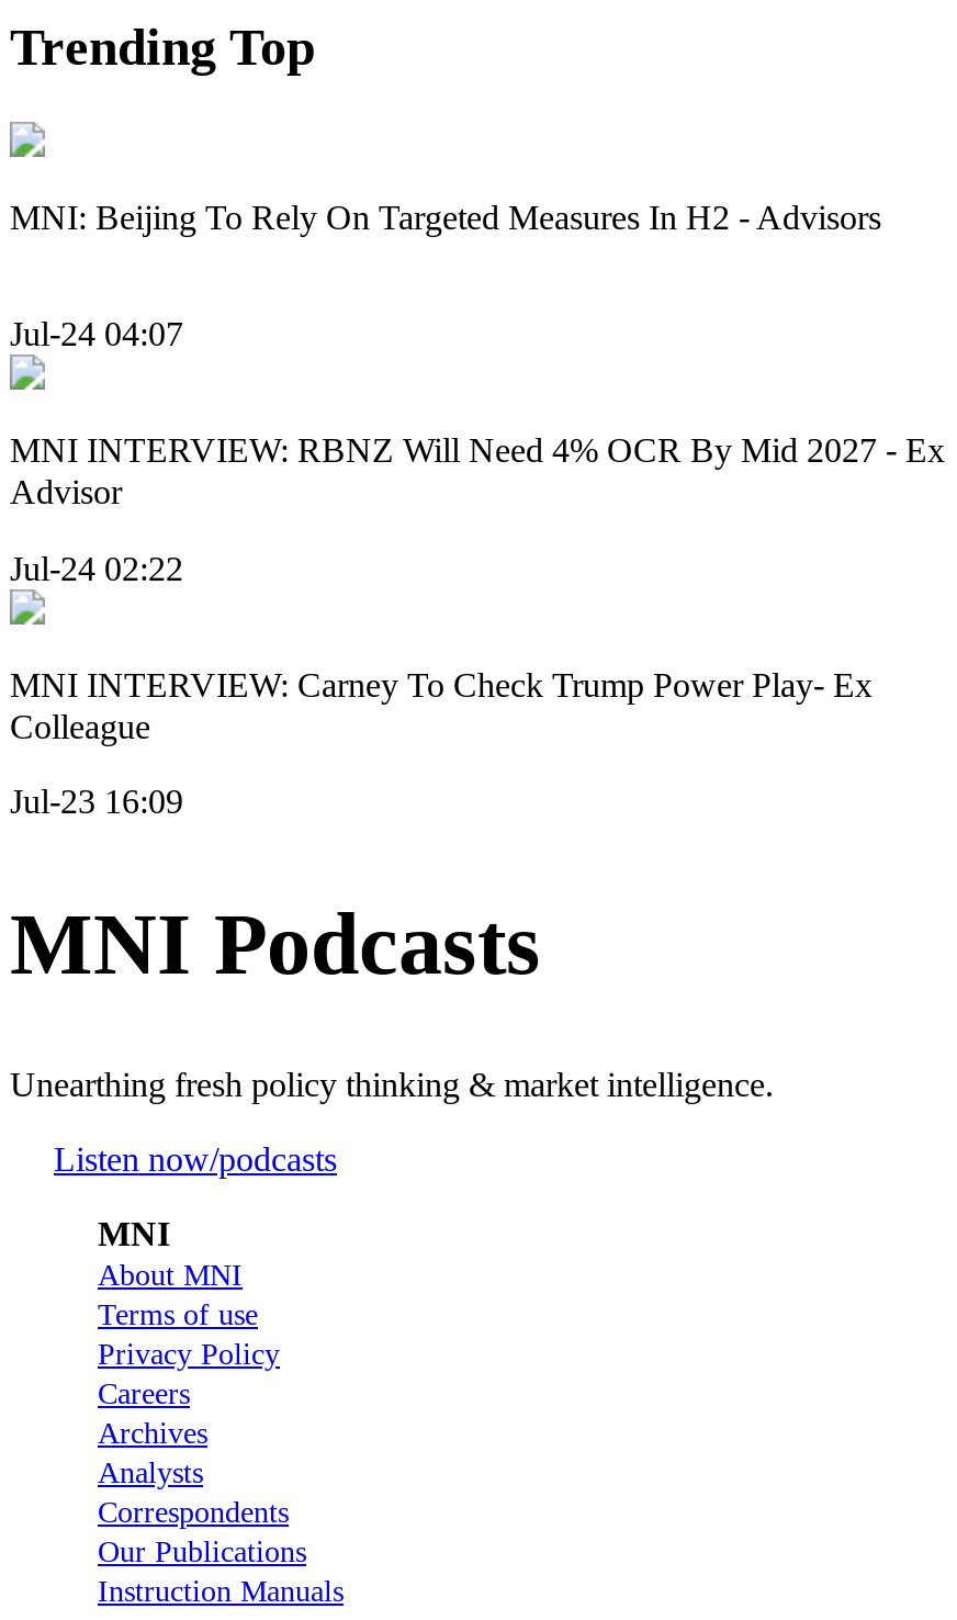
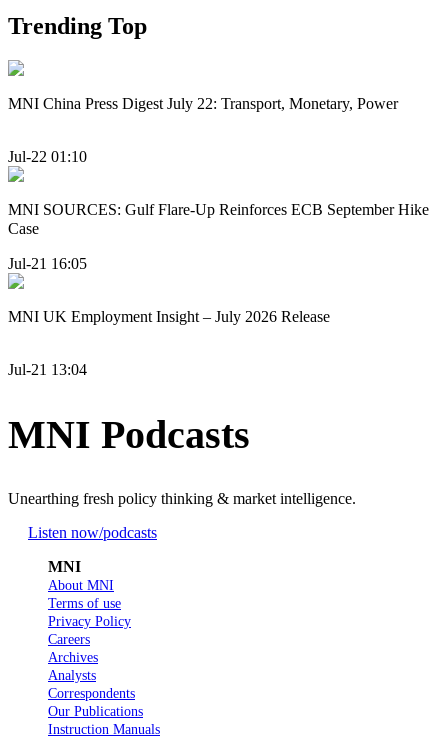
[10,198,881,236] MNI: Beijing To Rely On Targeted Measures In H2 - Advisors -> [8,95,398,112] MNI China Press Digest July 22: Transport, Monetary, Power
[10,315,183,353] Jul-24 04:07 -> [8,148,87,165] Jul-22 01:10
[10,432,945,511] MNI INTERVIEW: RBNZ Will Need 4% OCR By Mid 2027 - Ex | Advisor -> [8,201,429,237] MNI SOURCES: Gulf Flare-Up Reinforces ECB September Hike | Case
[10,549,183,586] Jul-24 02:22 -> [8,255,87,272] Jul-21 16:05
[10,665,872,744] MNI INTERVIEW: Carney To Check Trump Power Play- Ex | Colleague -> [8,308,330,325] MNI UK Employment Insight – July 2026 Release
[10,783,183,820] Jul-23 16:09 -> [8,361,87,378] Jul-21 13:04

